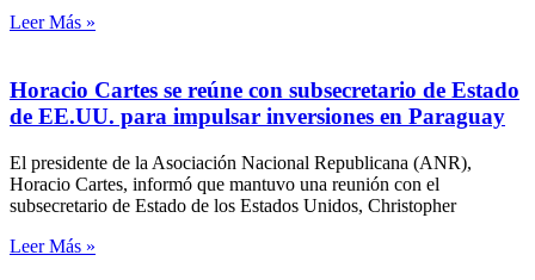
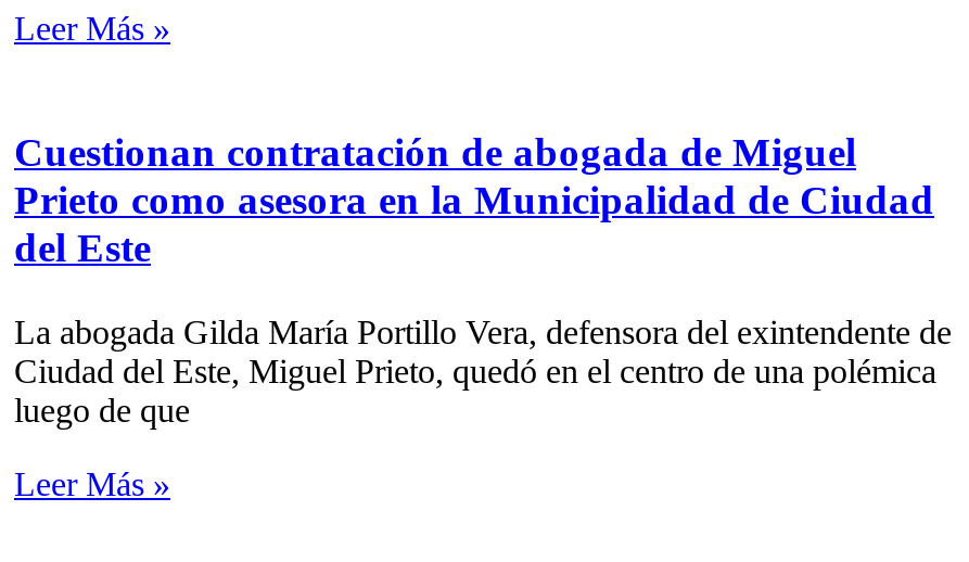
[10,77,519,128] Horacio Cartes se reúne con subsecretario de Estado | de EE.UU. para impulsar inversiones en Paraguay -> [14,129,934,270] Cuestionan contratación de abogada de Miguel | Prieto como asesora en la Municipalidad de Ciudad | del Este
[10,152,472,215] El presidente de la Asociación Nacional Republicana (ANR), | Horacio Cartes, informó que mantuvo una reunión con el | subsecretario de Estado de los Estados Unidos, Christopher -> [14,313,952,428] La abogada Gilda María Portillo Vera, defensora del exintendente de | Ciudad del Este, Miguel Prieto, quedó en el centro de una polémica | luego de que

